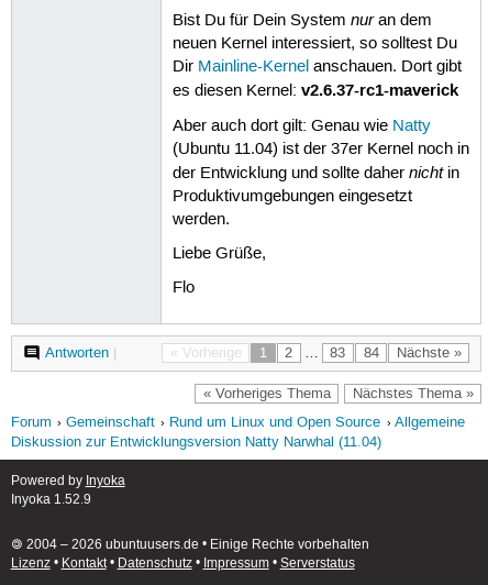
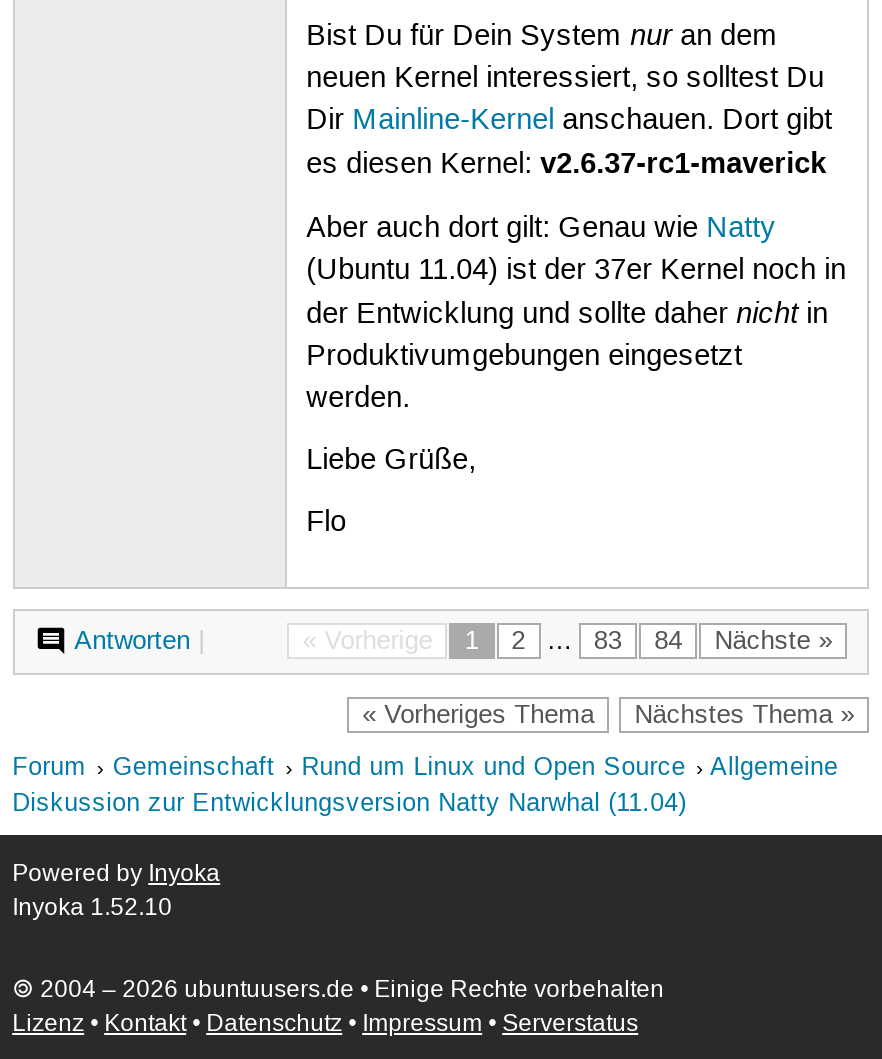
[11,492,91,509] Inyoka 1.52.9 -> [12,894,172,924] Inyoka 1.52.10

